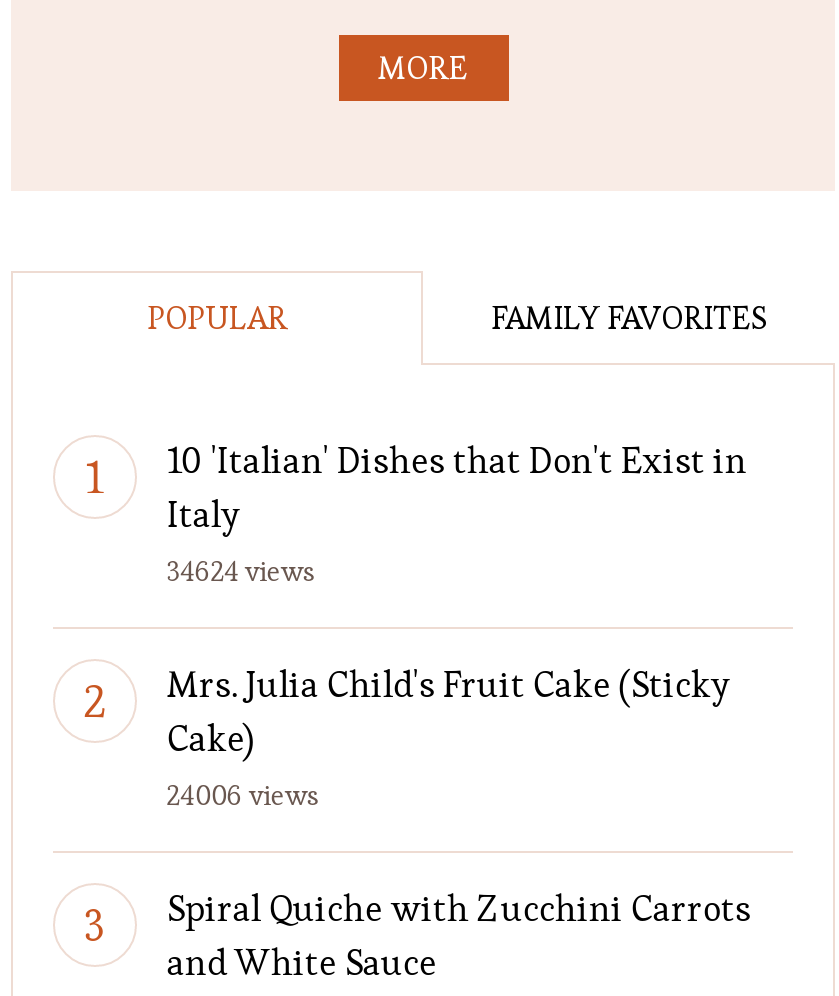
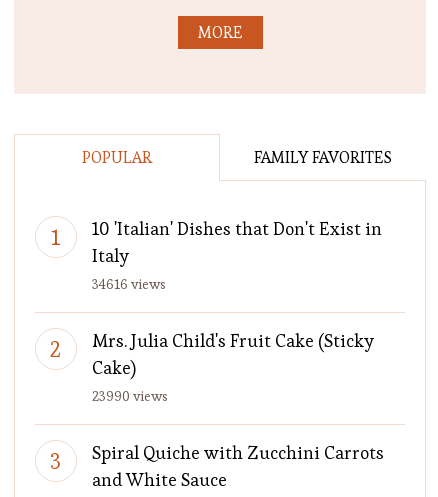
[167,553,315,589] 34624 views -> [92,275,166,293] 34616 views
[167,777,319,813] 24006 views -> [92,387,168,405] 23990 views

